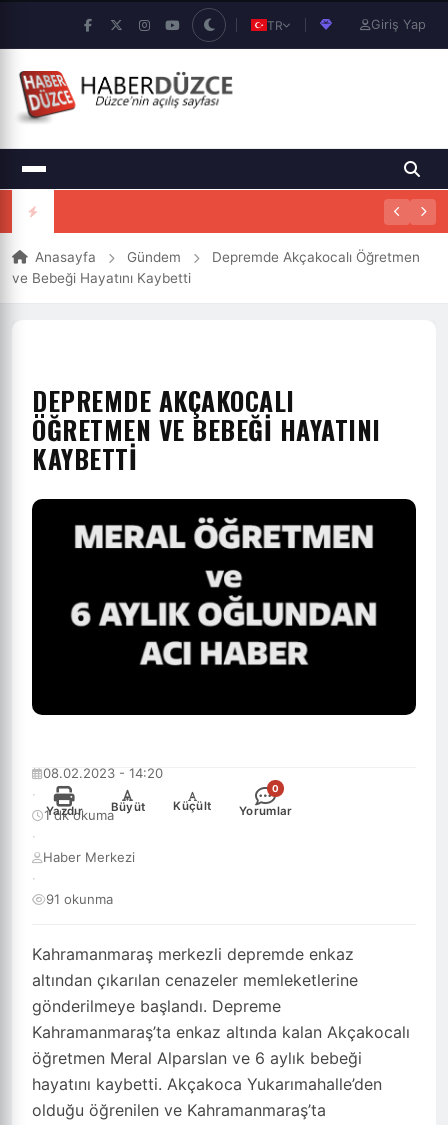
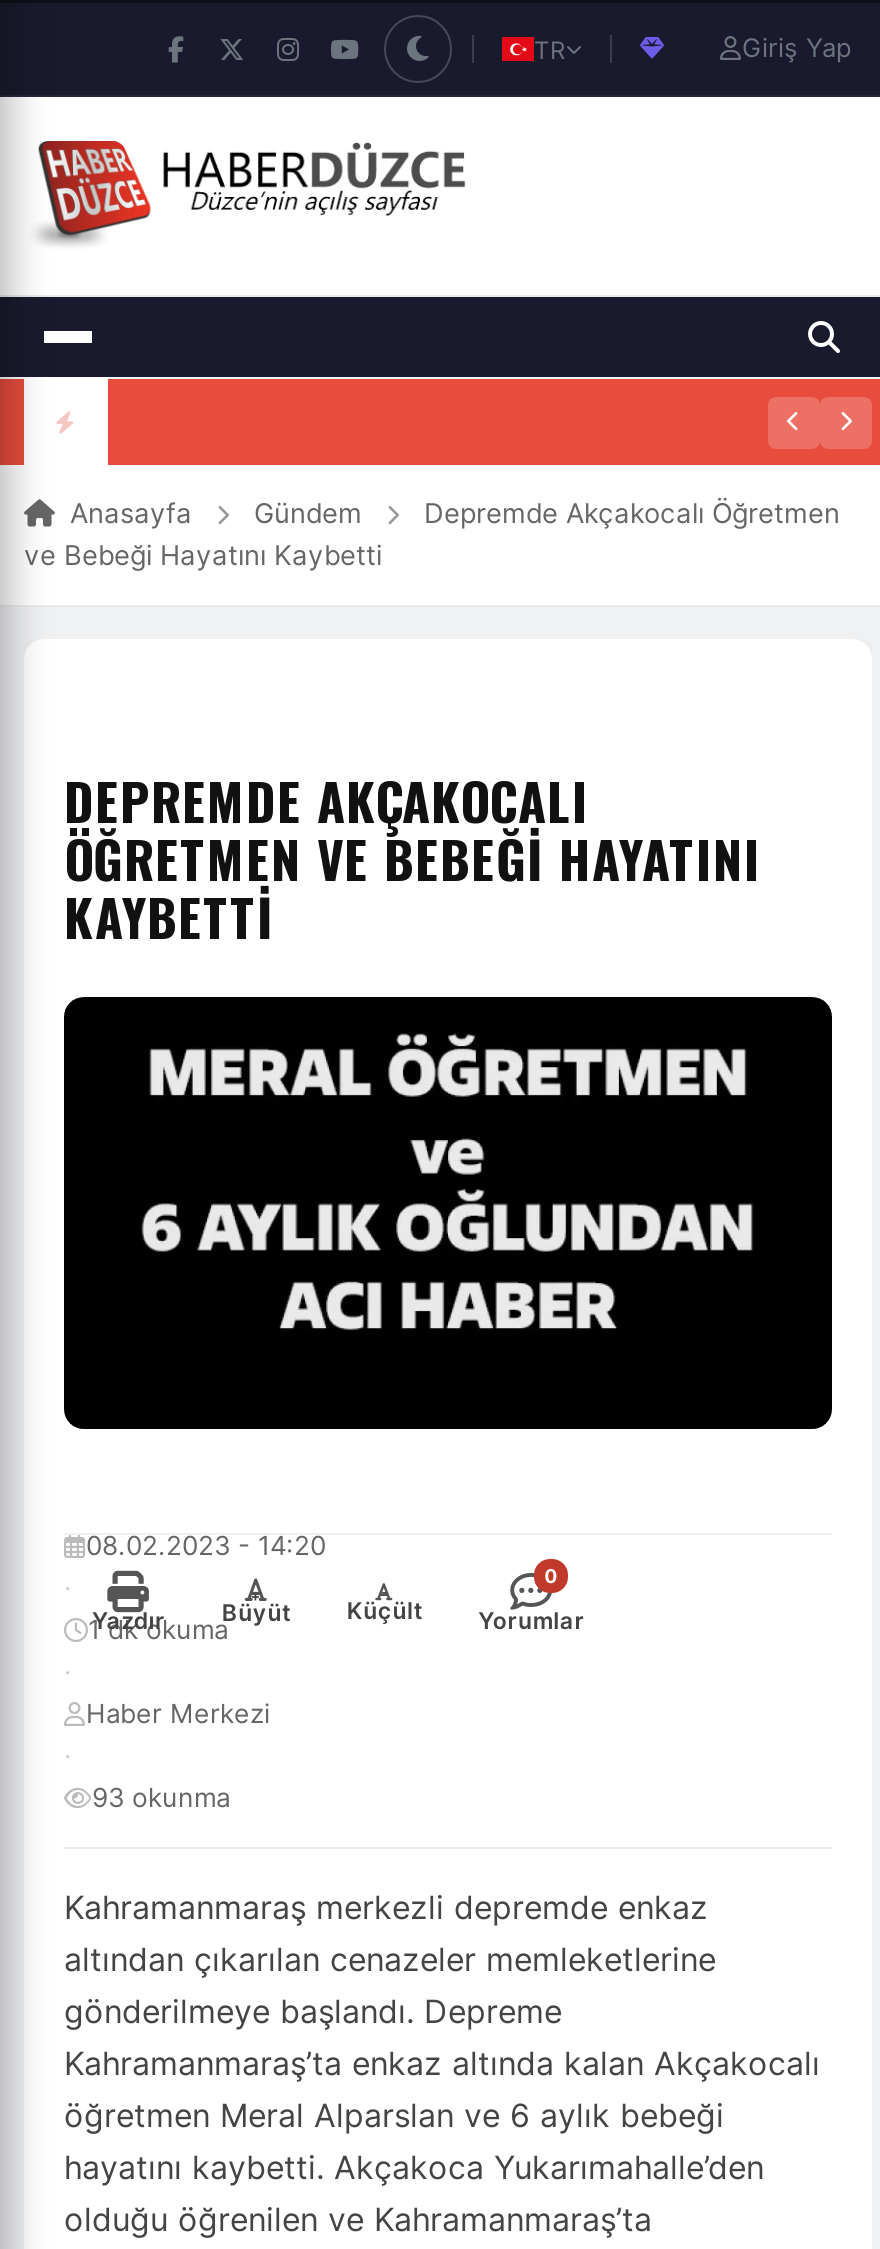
[46,891,113,907] 91 okunma -> [92,1781,230,1813] 93 okunma

